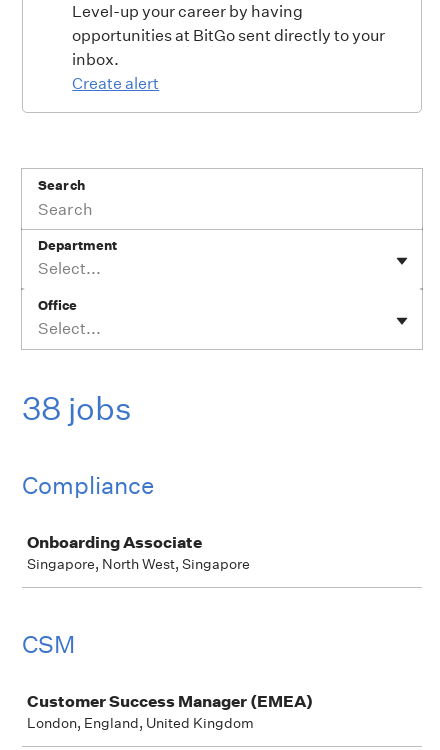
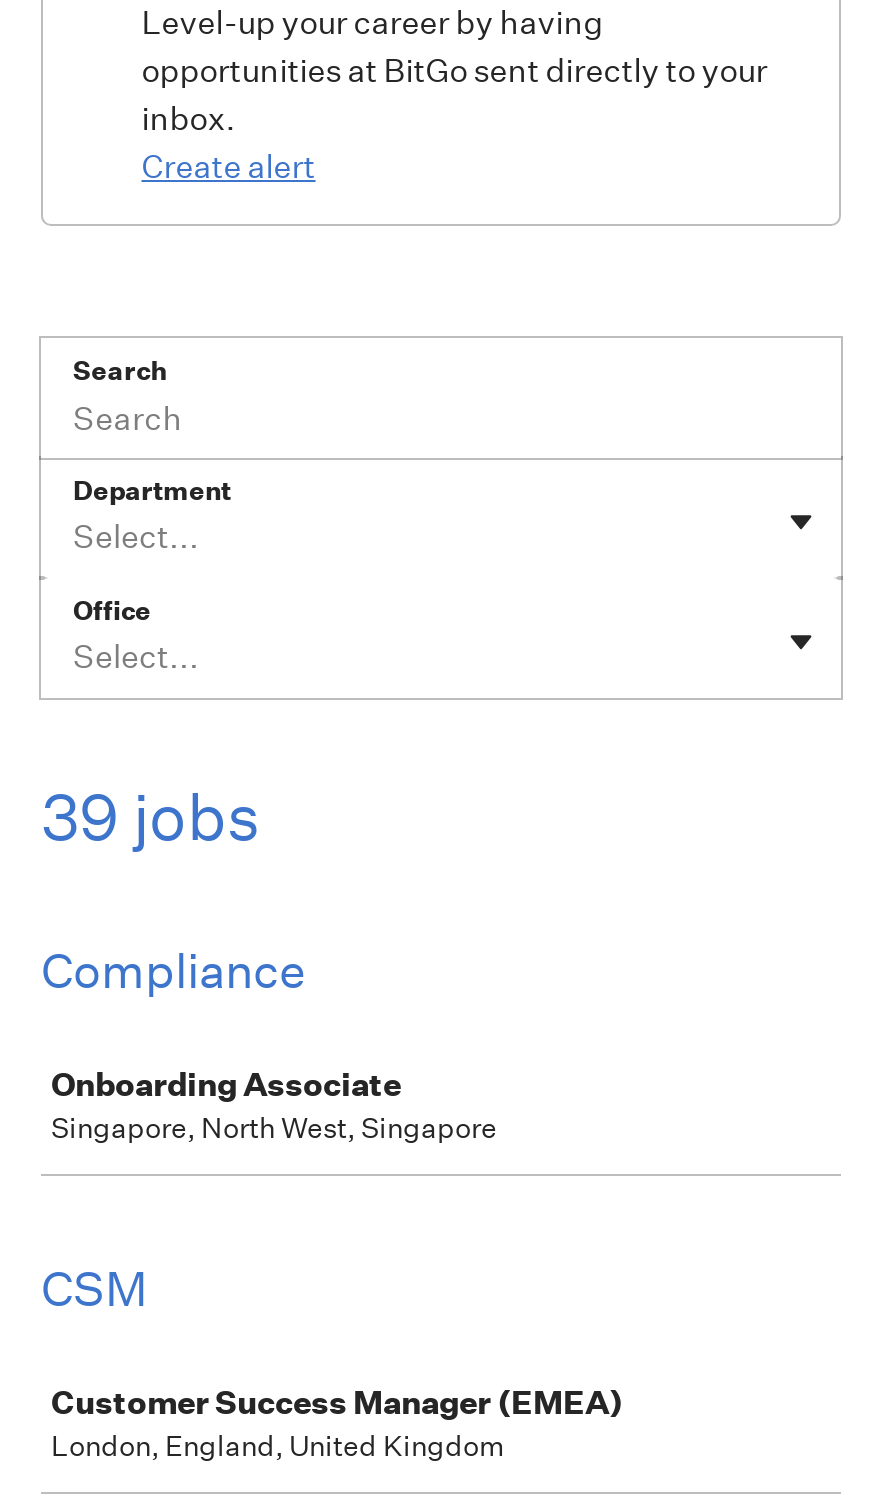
[22,389,132,428] 38 jobs -> [41,778,261,856] 39 jobs

